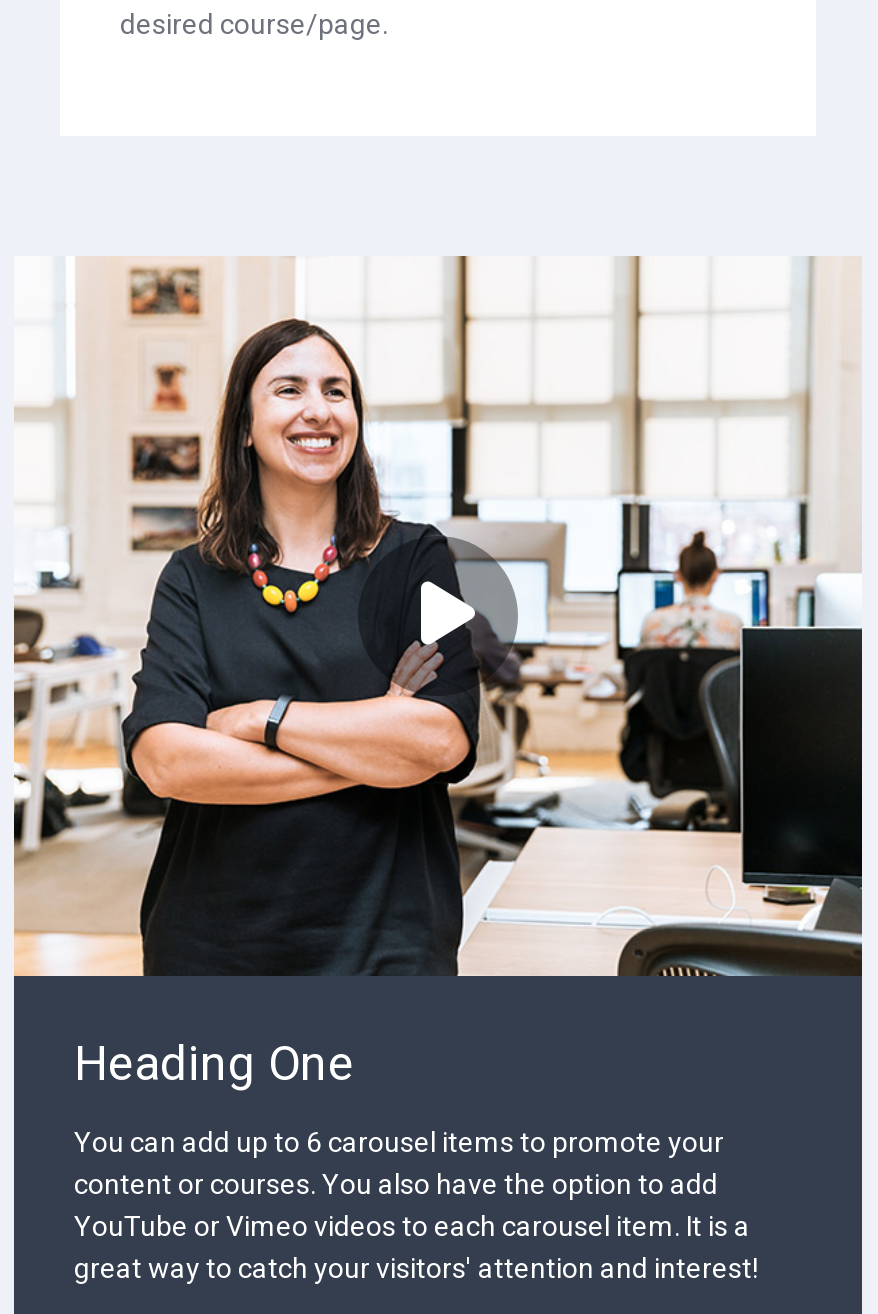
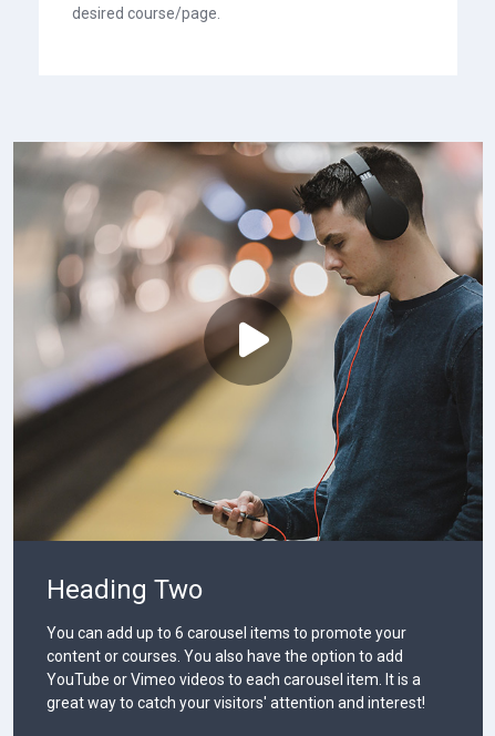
[12,256,862,978] [image] -> [12,141,484,542] [image]

